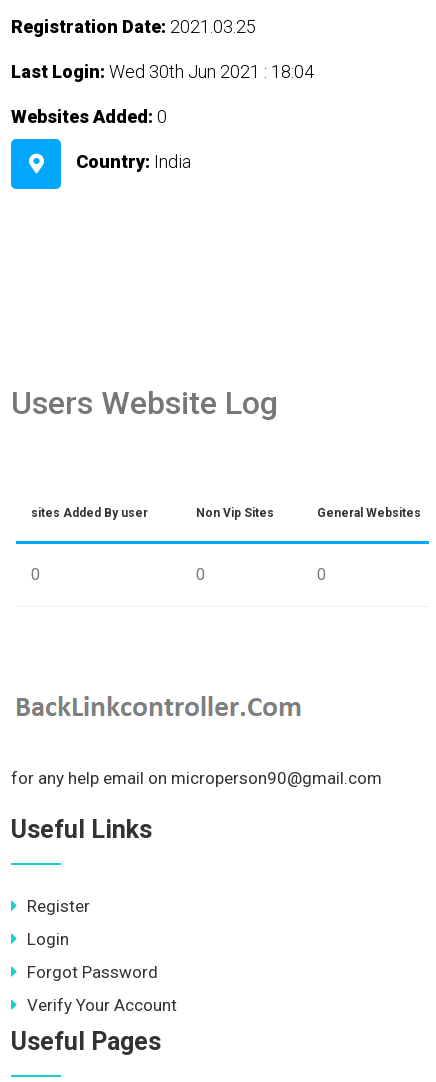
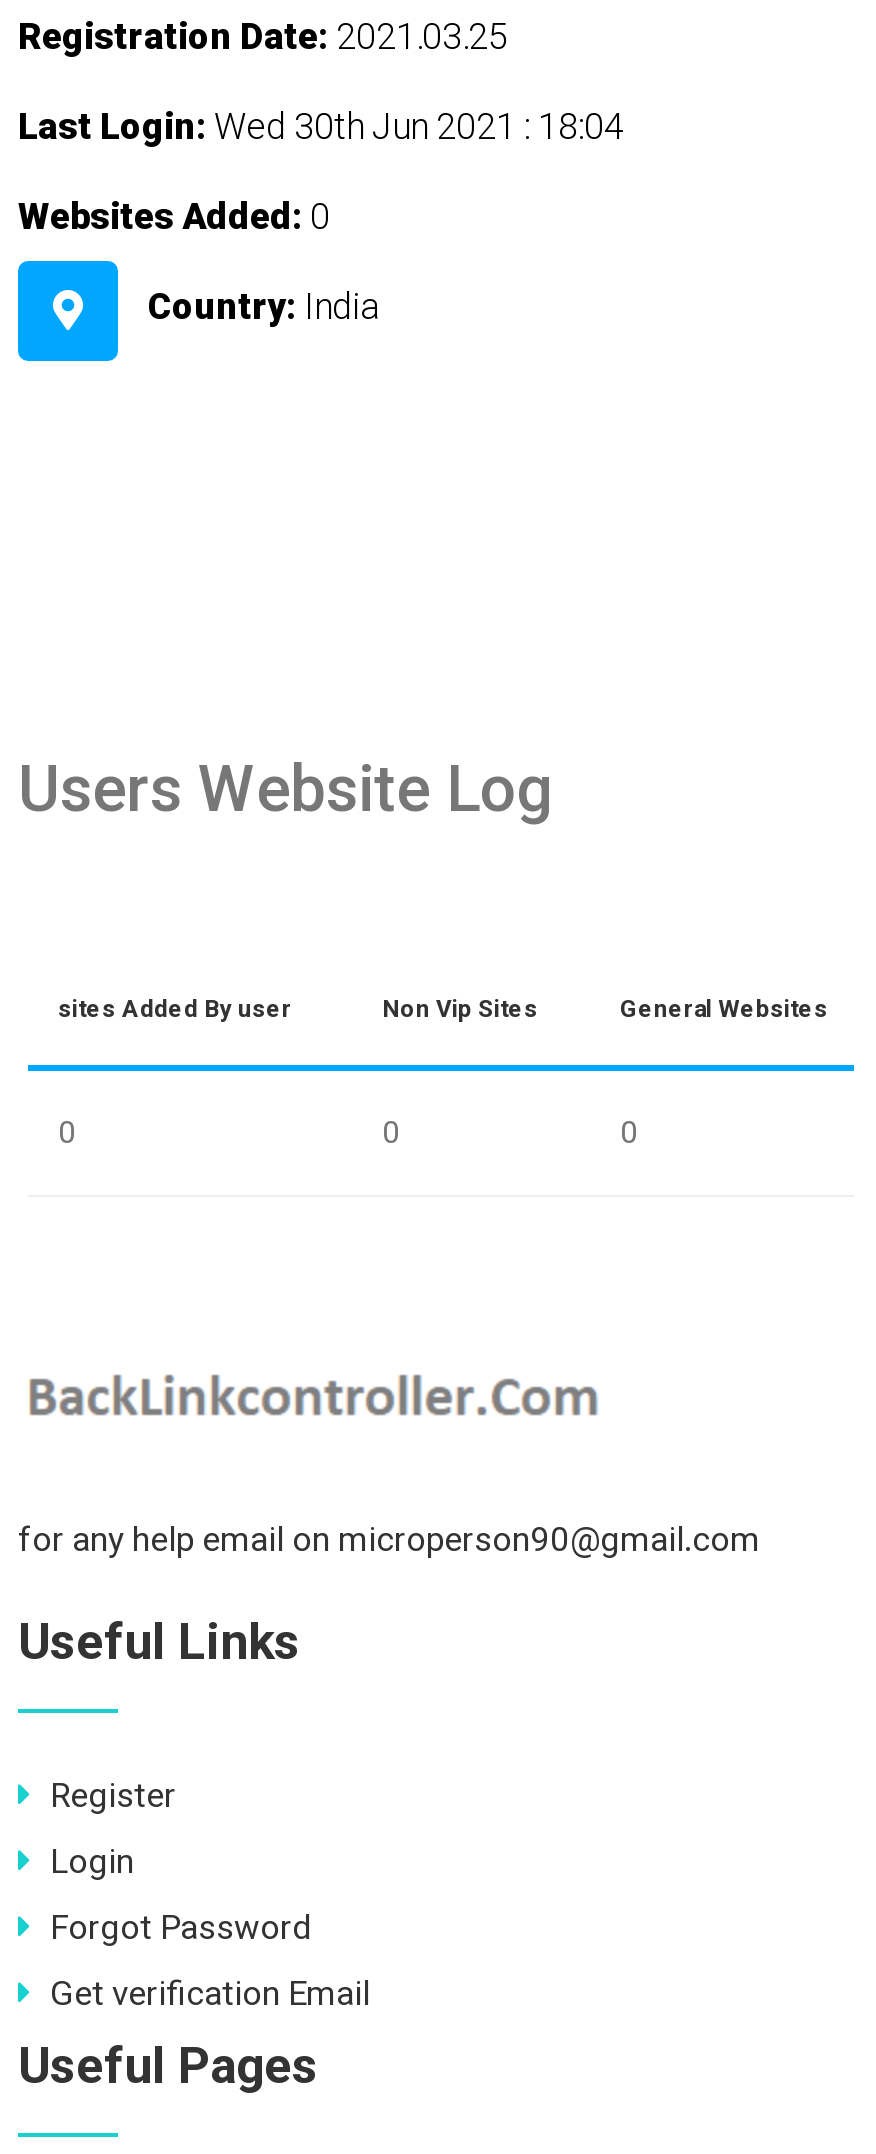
[27,995,177,1015] Verify Your Account -> [50,1973,370,2013] Get verification Email

